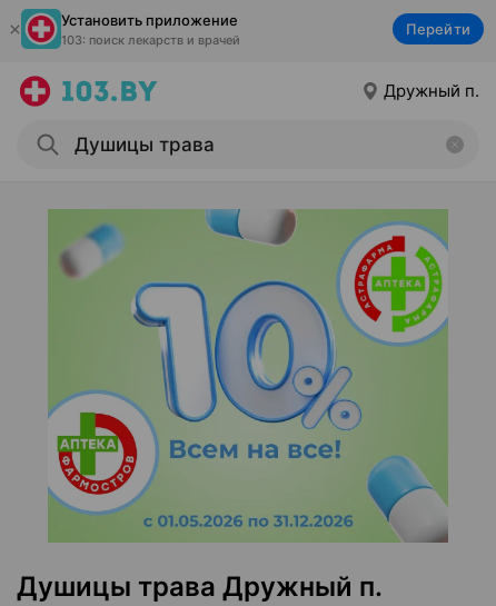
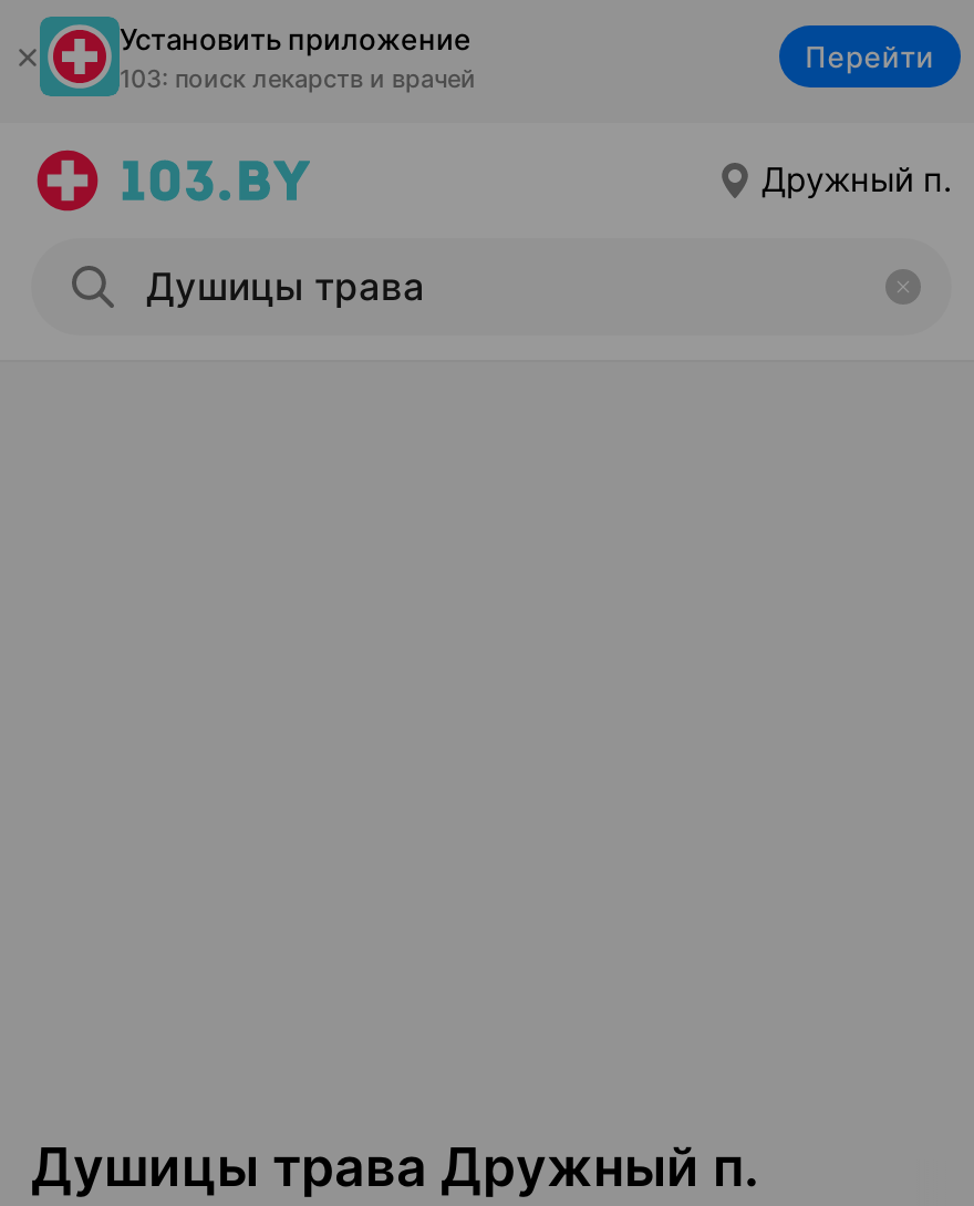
[47,208,449,544] [image] -> none

